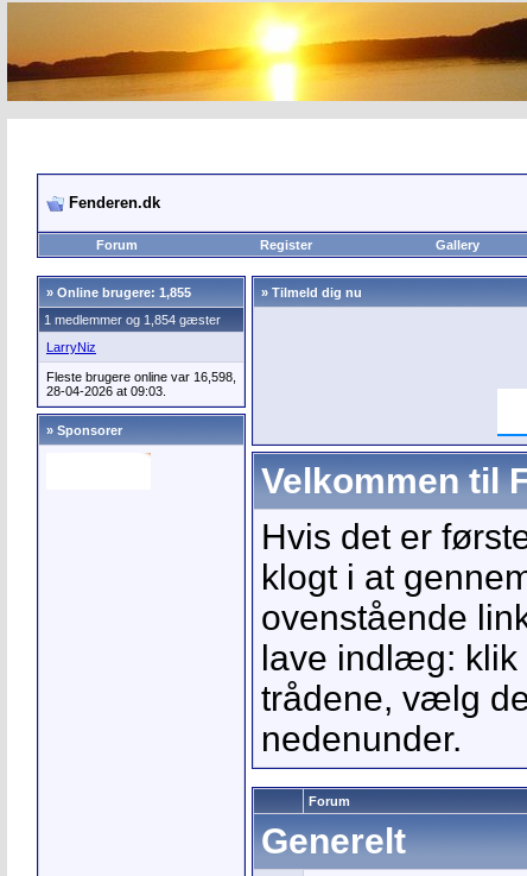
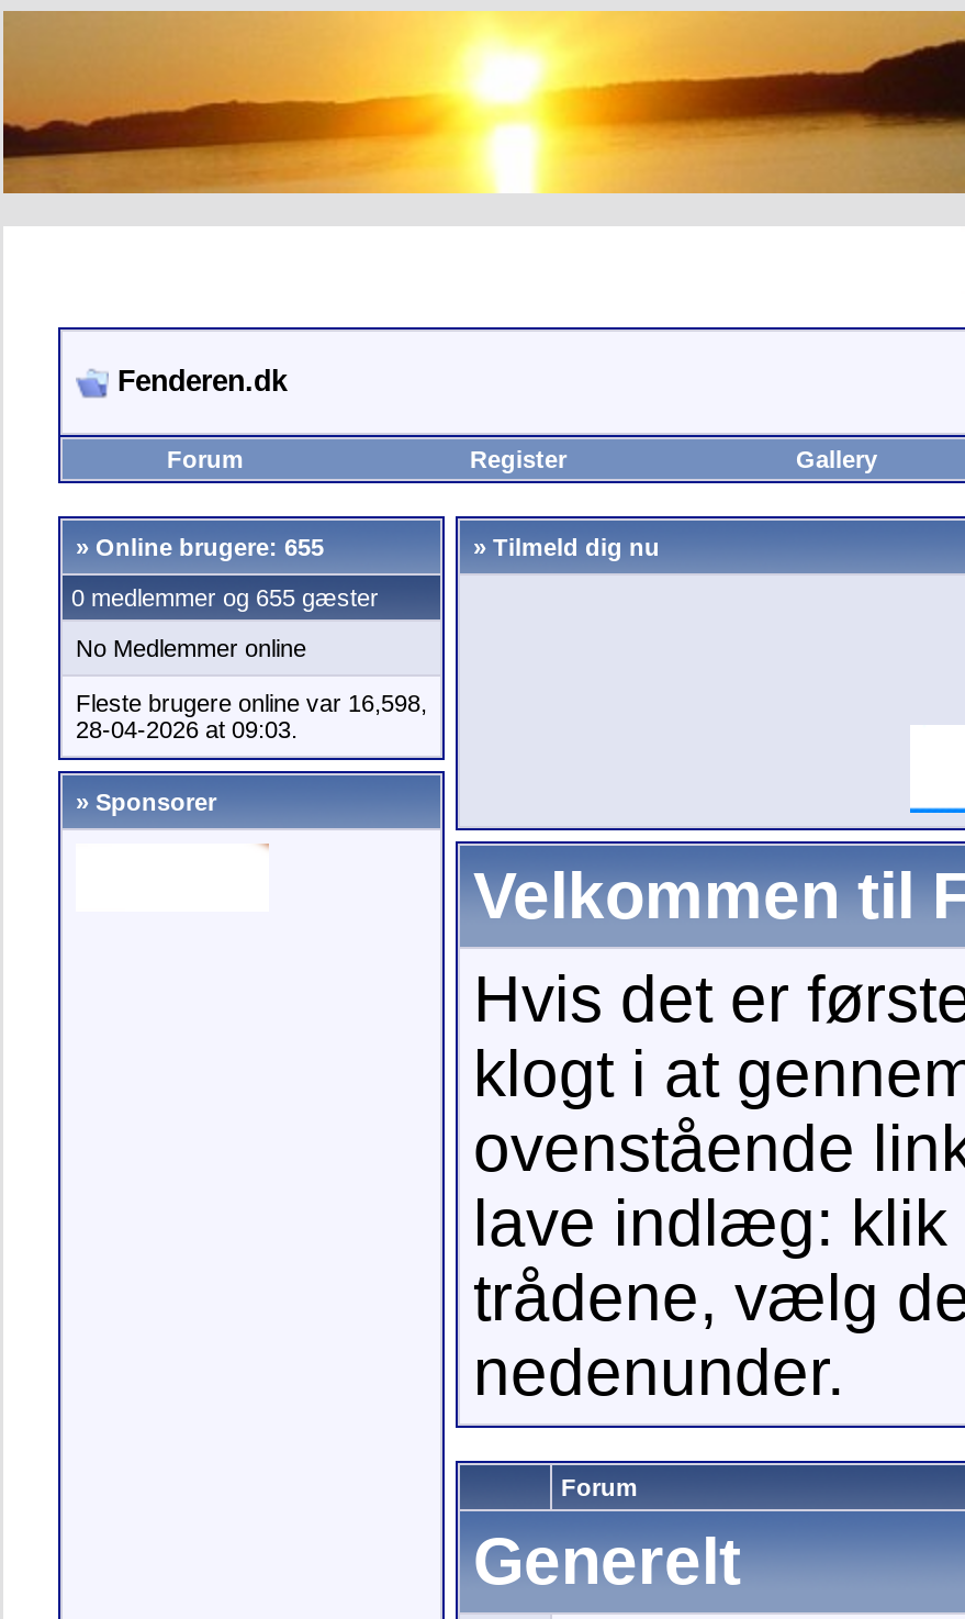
[46,285,191,300] » Online brugere: 1,855 -> [76,534,324,560] » Online brugere: 655
[44,313,221,327] 1 medlemmer og 1,854 gæster -> [71,584,379,611] 0 medlemmer og 655 gæster
[46,340,96,354] LarryNiz -> [76,635,306,661] No Medlemmer online

